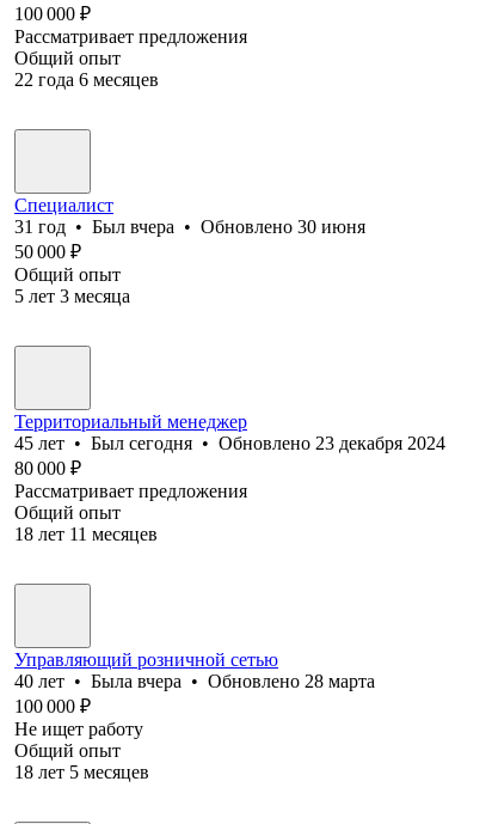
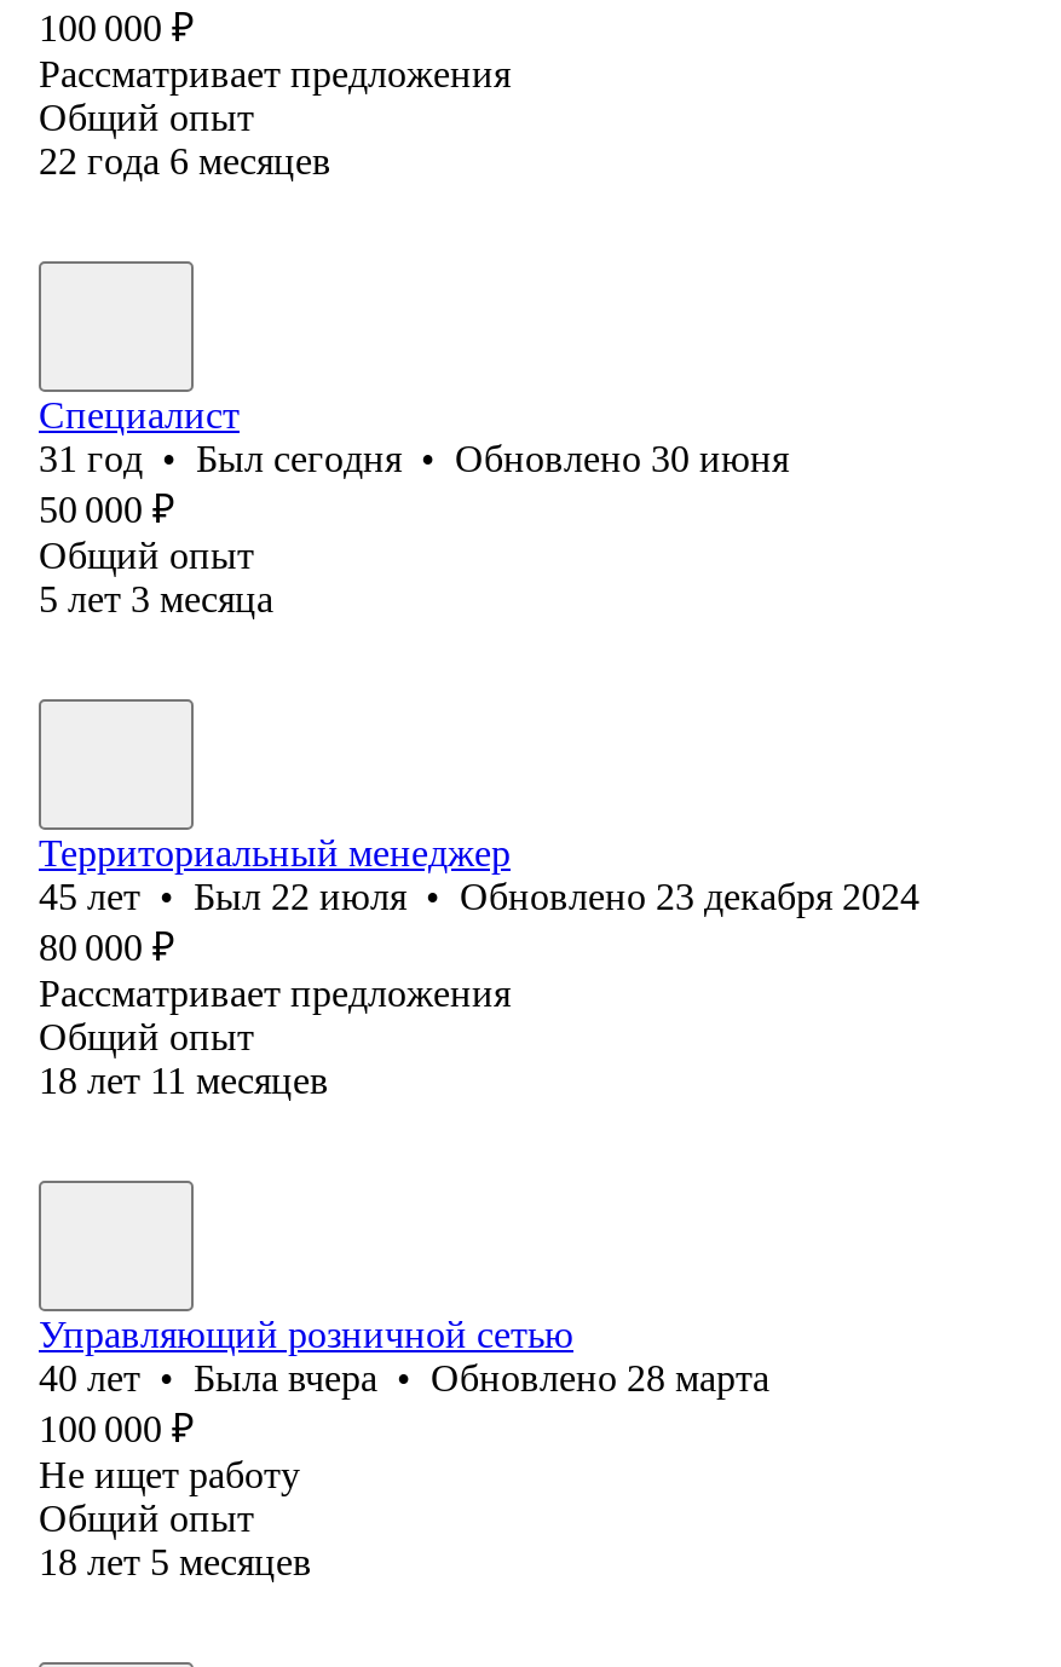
[14,216,365,237] 31 год • Был вчера • Обновлено 30 июня -> [39,438,789,479] 31 год • Был сегодня • Обновлено 30 июня
[14,433,445,453] 45 лет • Был сегодня • Обновлено 23 декабря 2024 -> [39,876,919,917] 45 лет • Был 22 июля • Обновлено 23 декабря 2024

